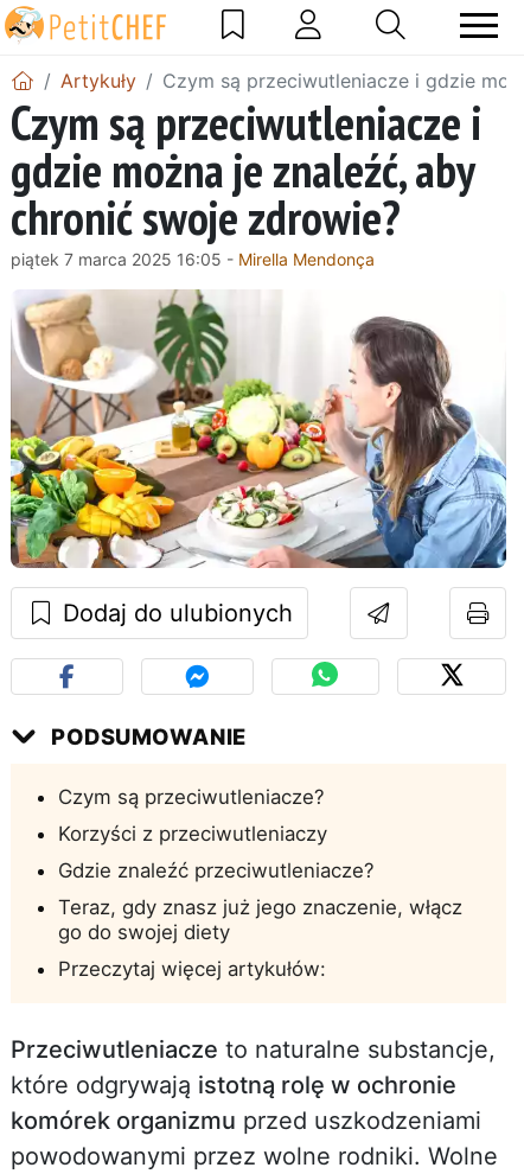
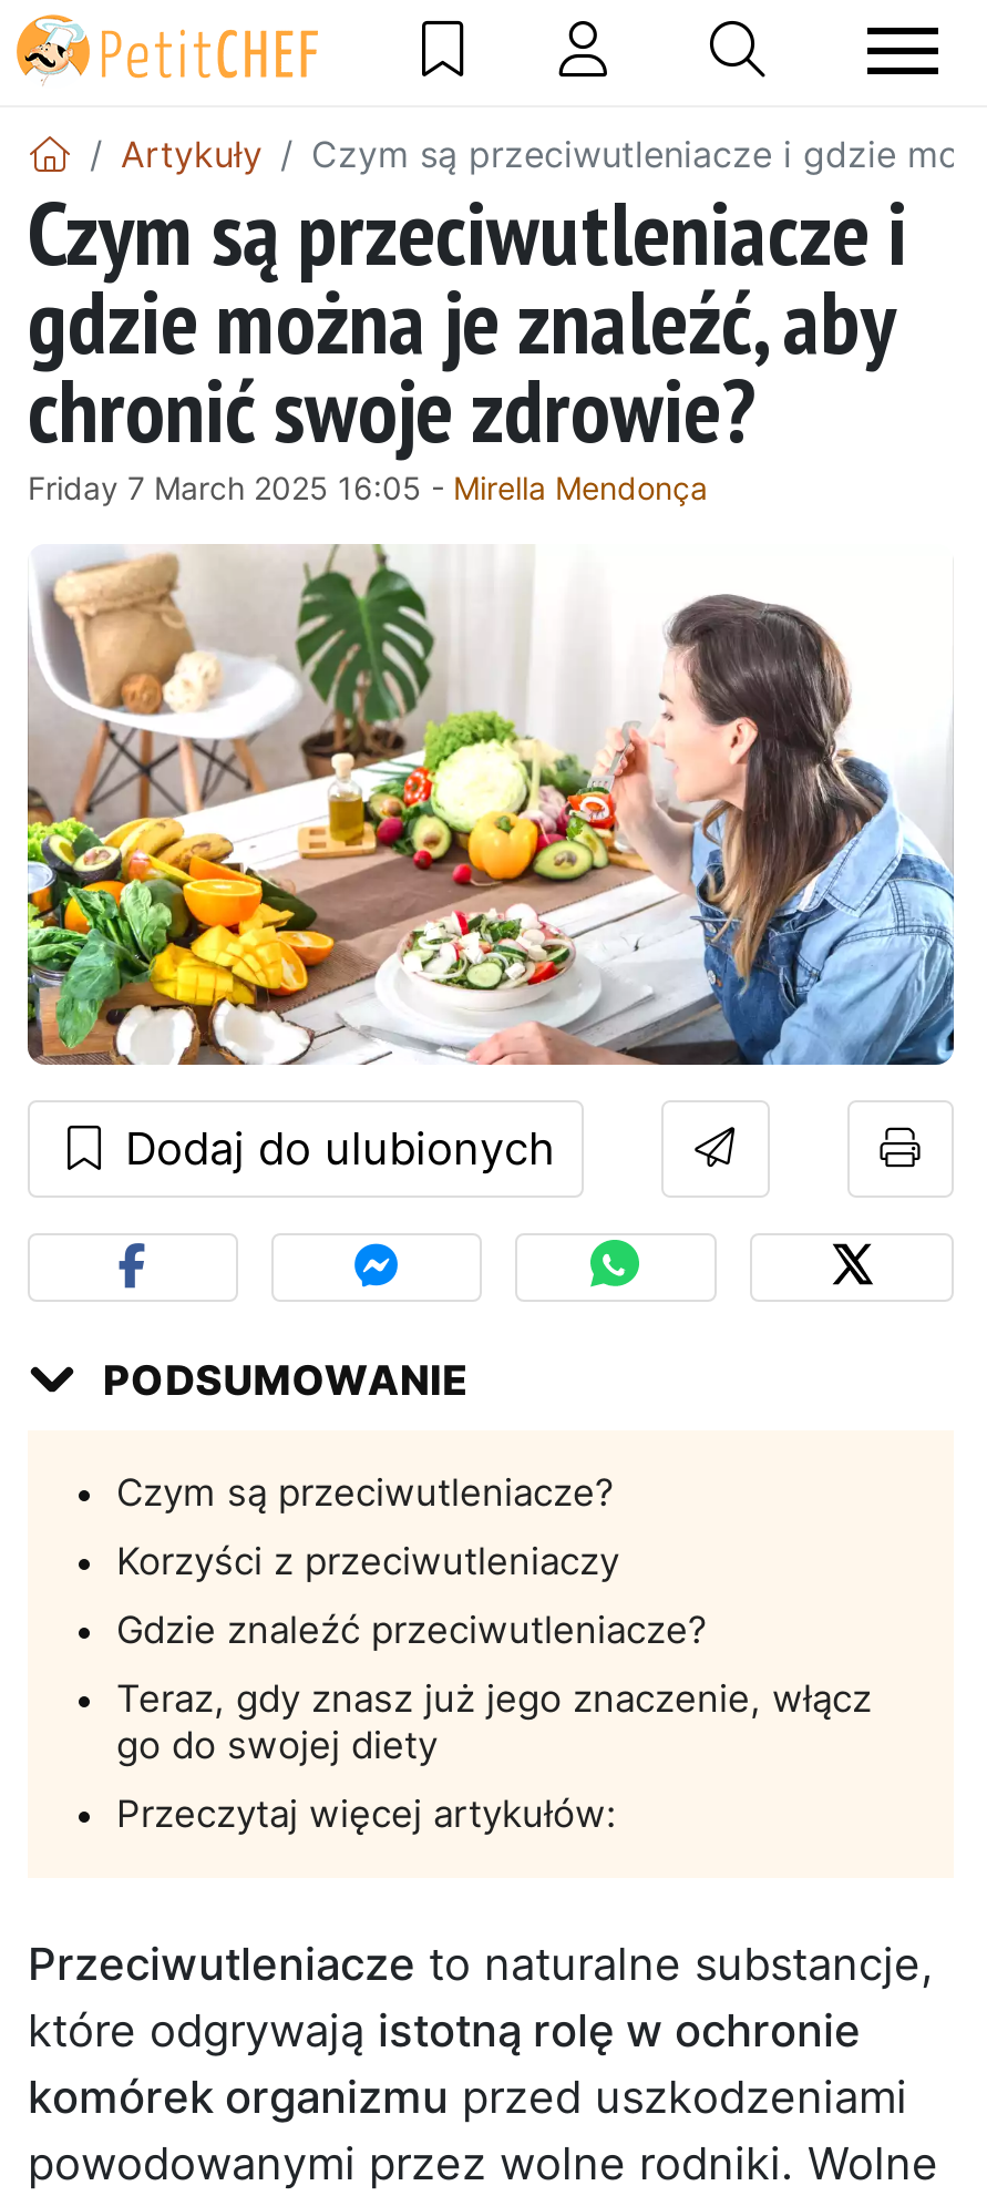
[11,249,375,269] piątek 7 marca 2025 16:05 - Mirella Mendonça -> [28,468,708,505] Friday 7 March 2025 16:05 - Mirella Mendonça

